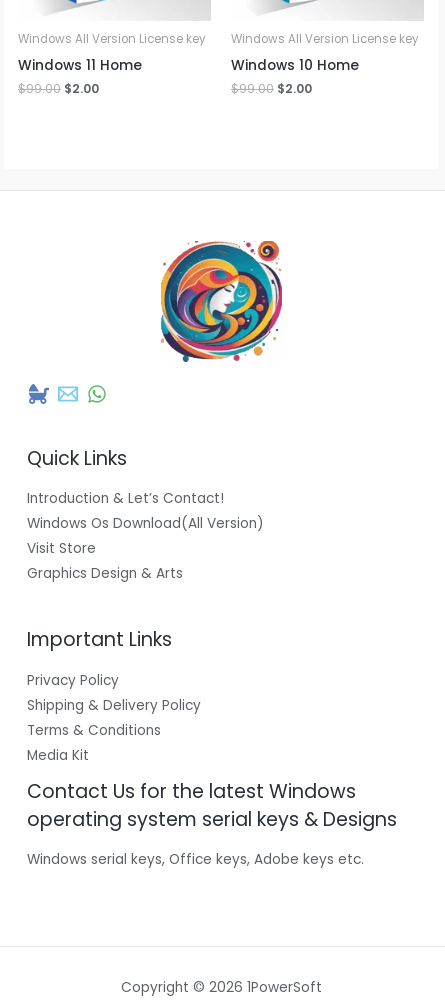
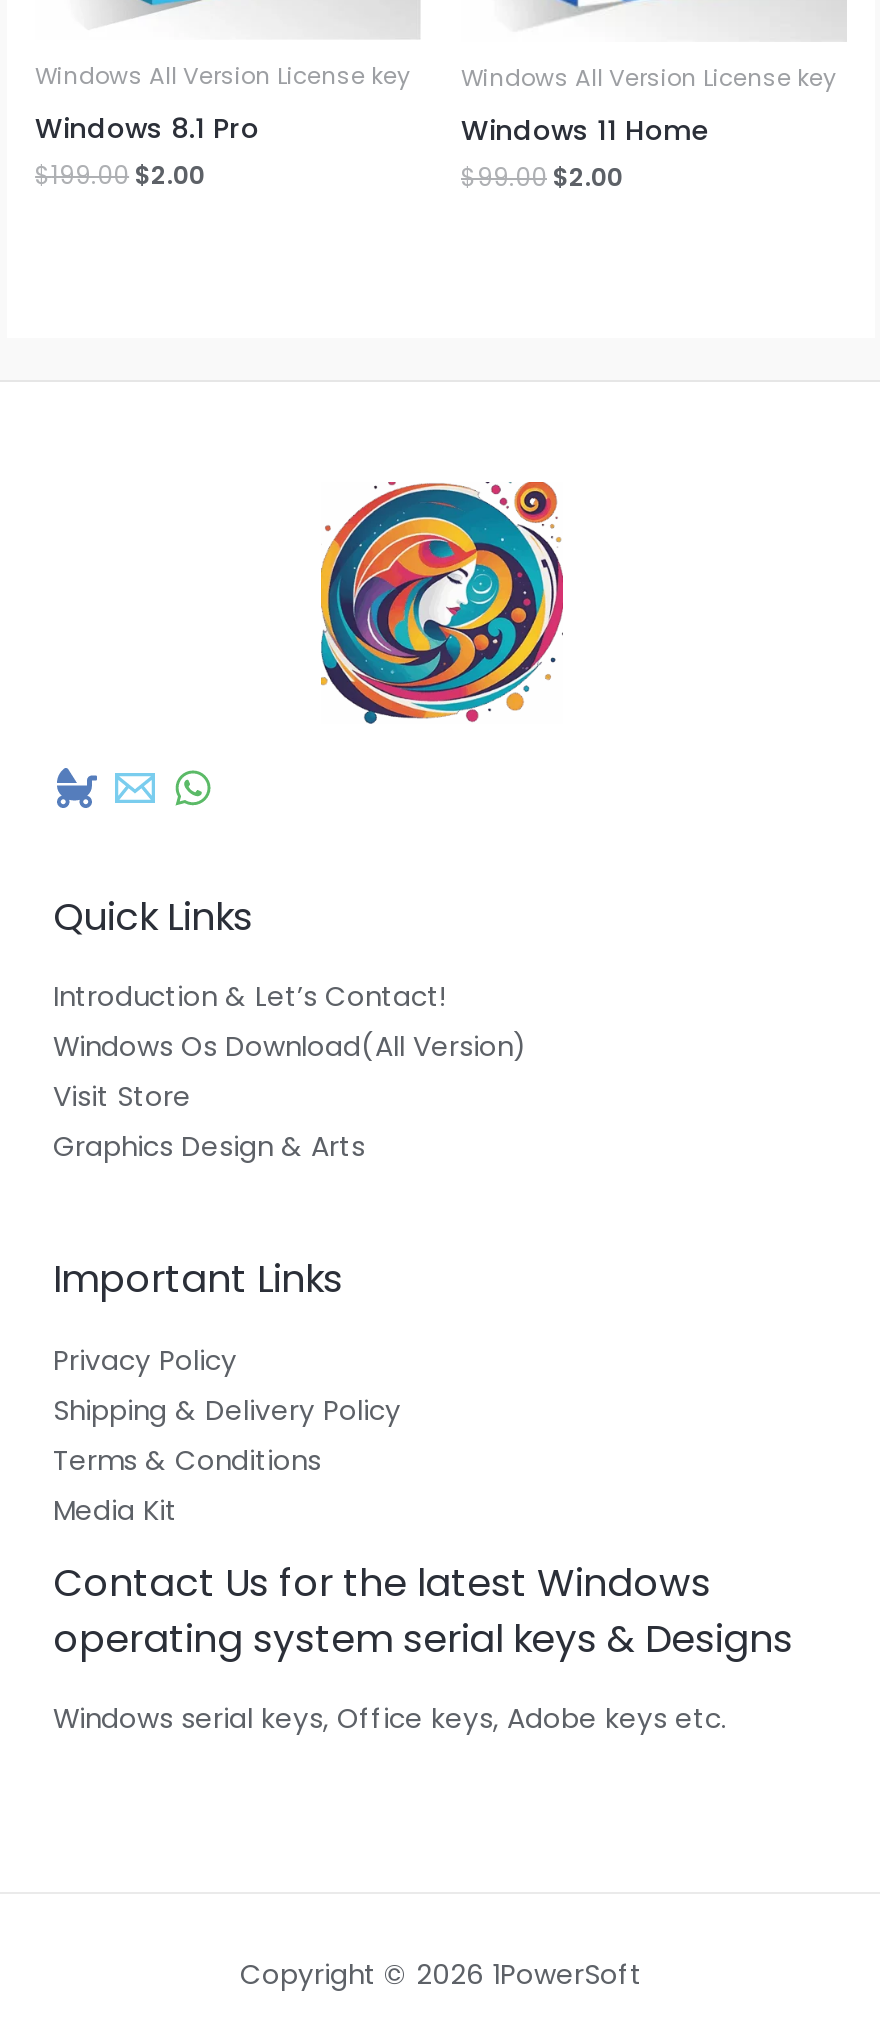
[18,56,142,75] Windows 11 Home -> [35,110,259,148] Windows 8.1 Pro
[231,56,359,75] Windows 10 Home -> [461,112,709,150] Windows 11 Home
[18,80,99,97] $99.00 $2.00 -> [35,158,205,192] $199.00 $2.00

